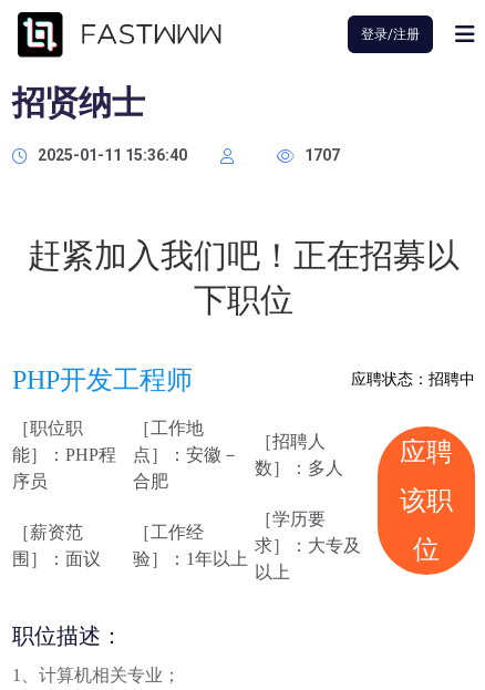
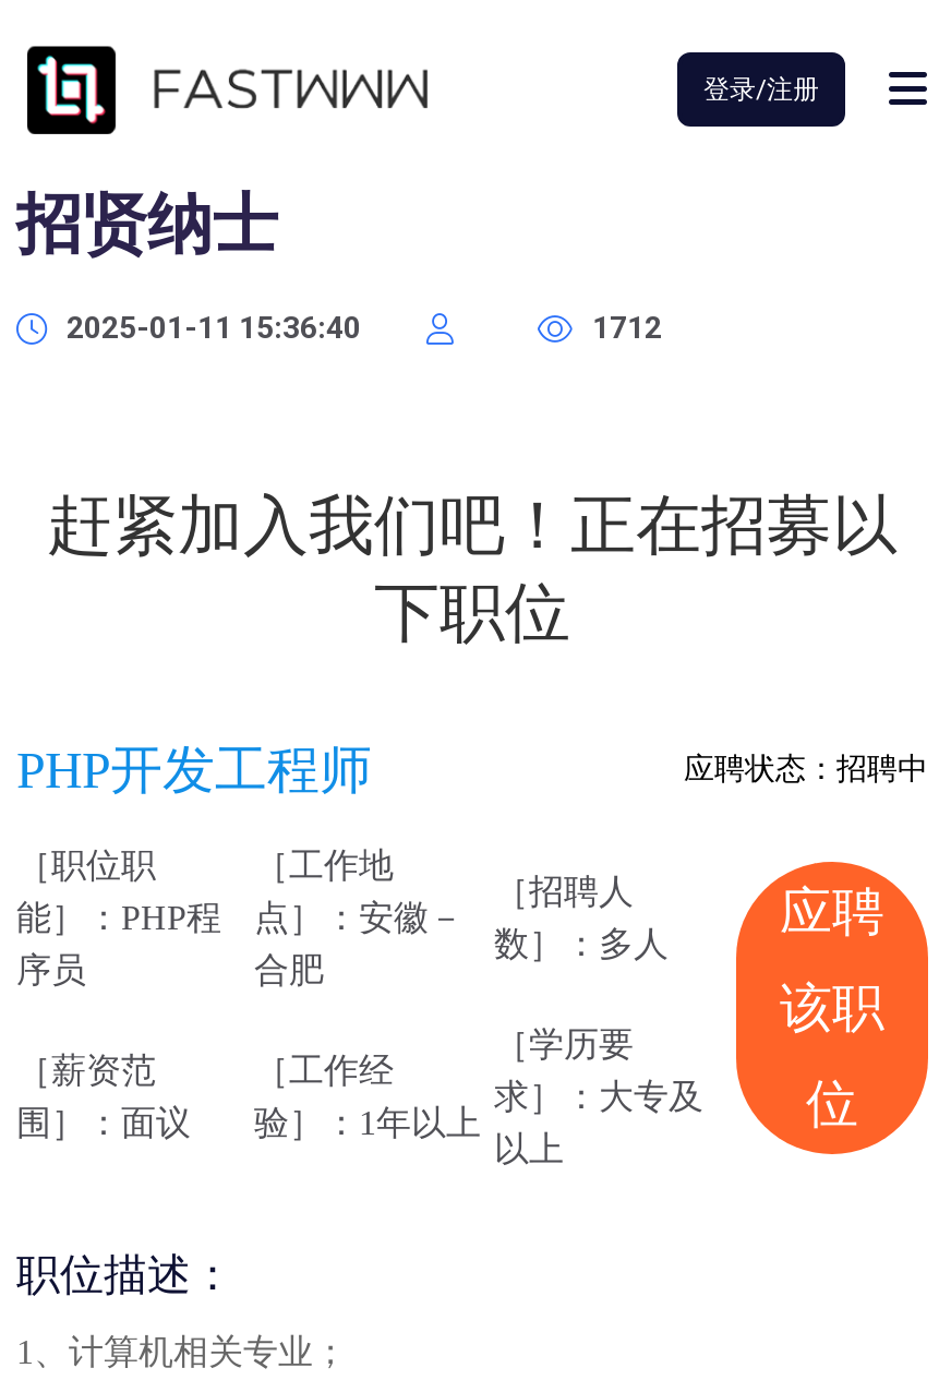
[305,146,340,164] 1707 -> [592,310,662,345] 1712

